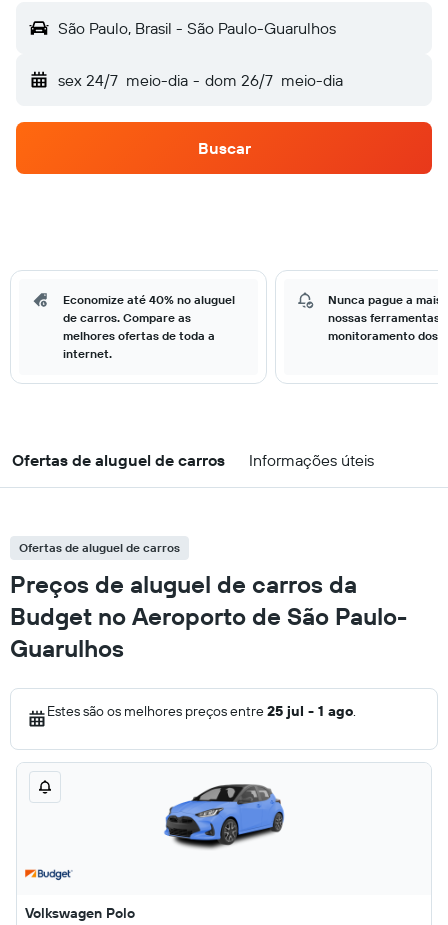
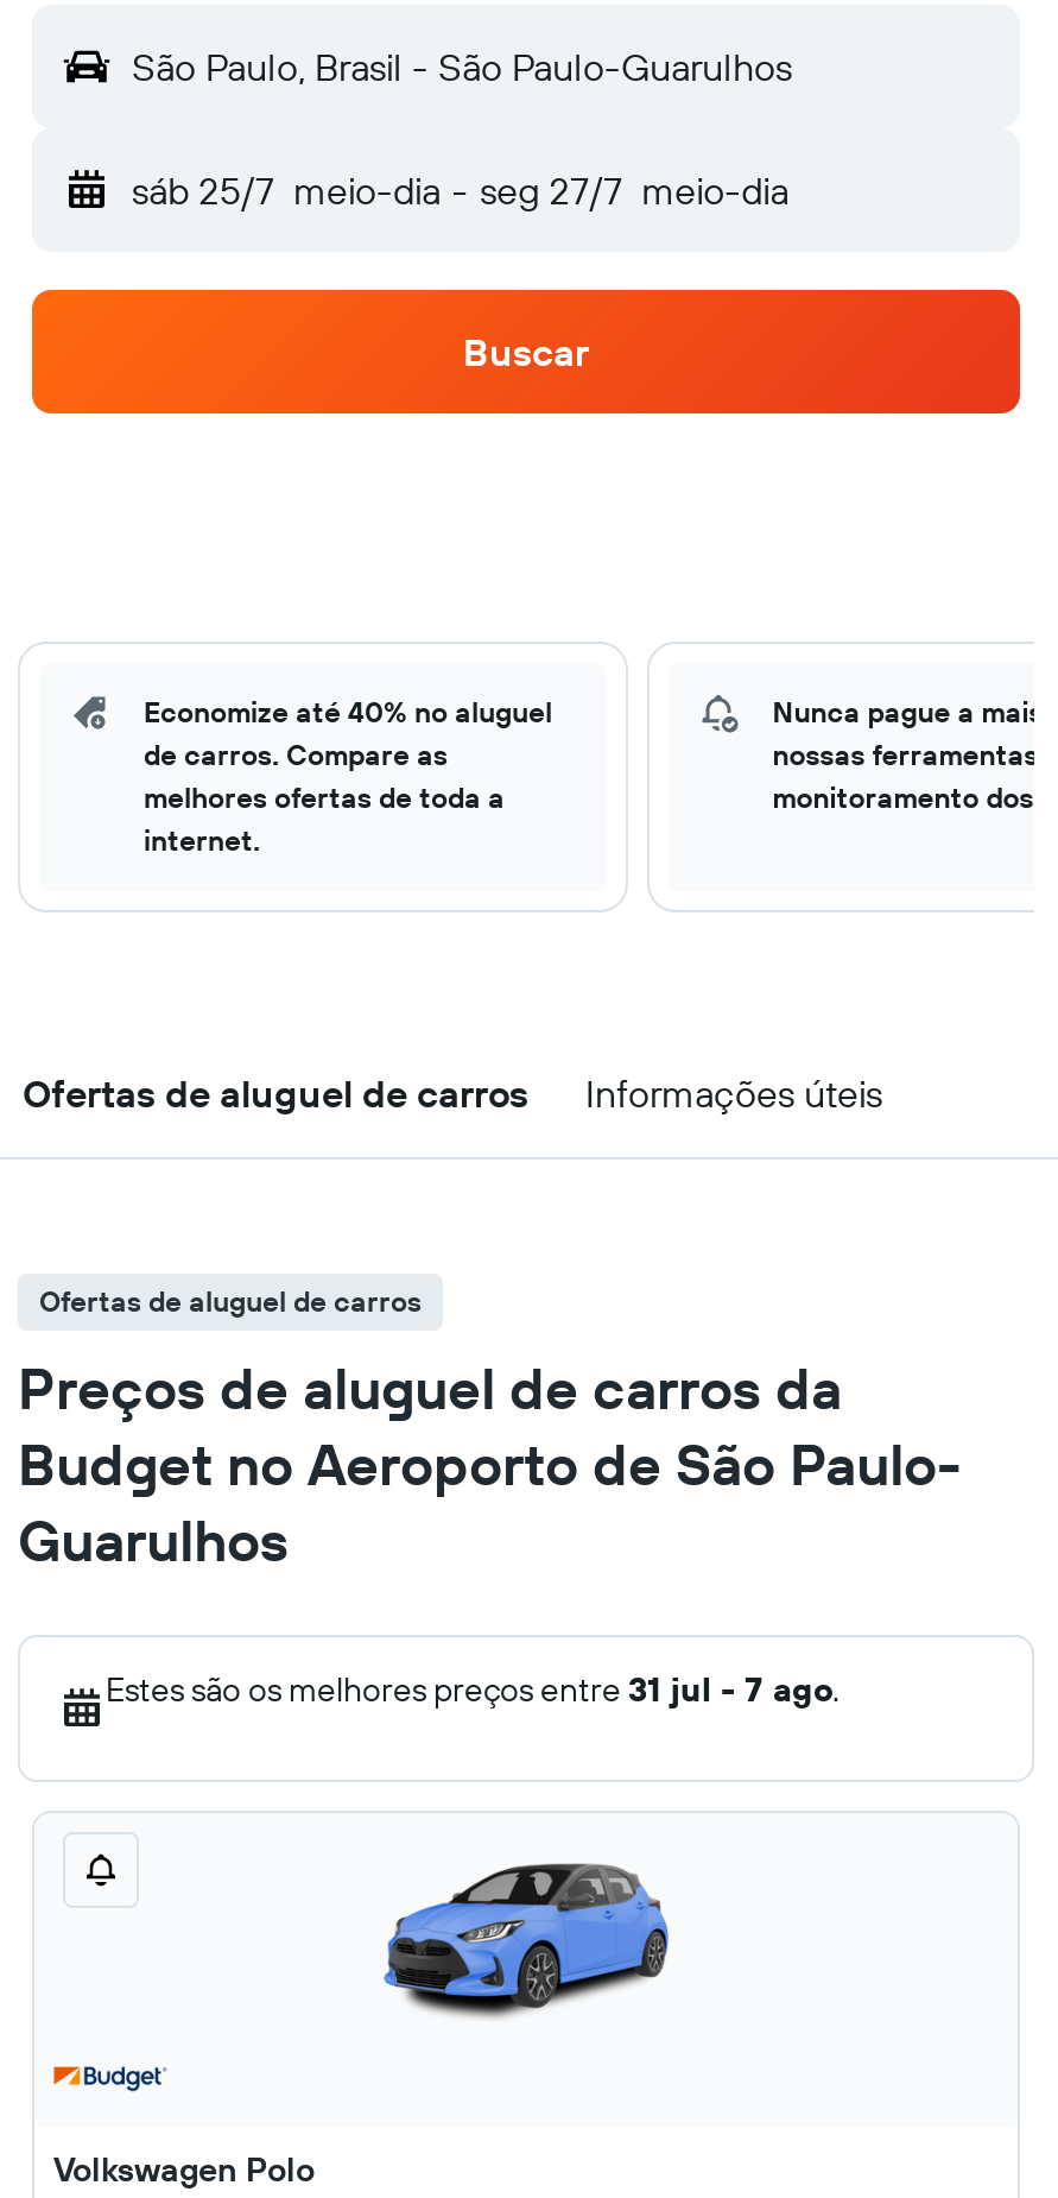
[58,70,343,90] sex 24/7 meio-dia - dom 26/7 meio-dia -> [132,166,789,214] sáb 25/7 meio-dia - seg 27/7 meio-dia
[47,702,356,720] Estes são os melhores preços entre 25 jul - 1 ago. -> [106,1668,840,1711] Estes são os melhores preços entre 31 jul - 7 ago.

